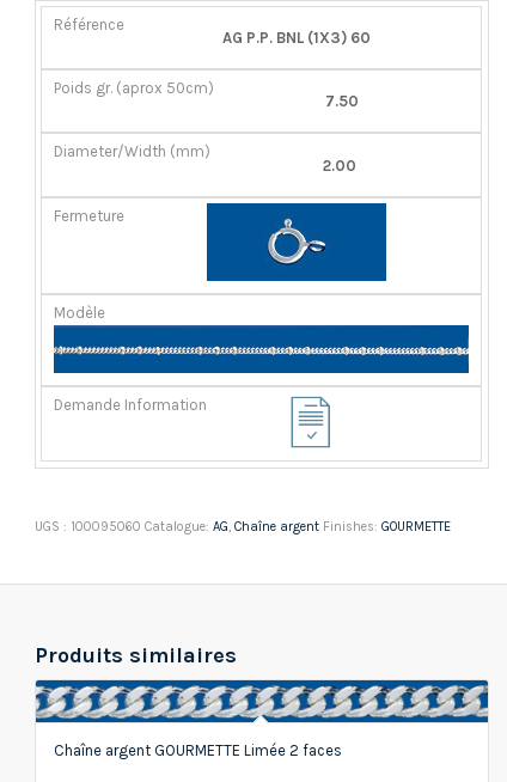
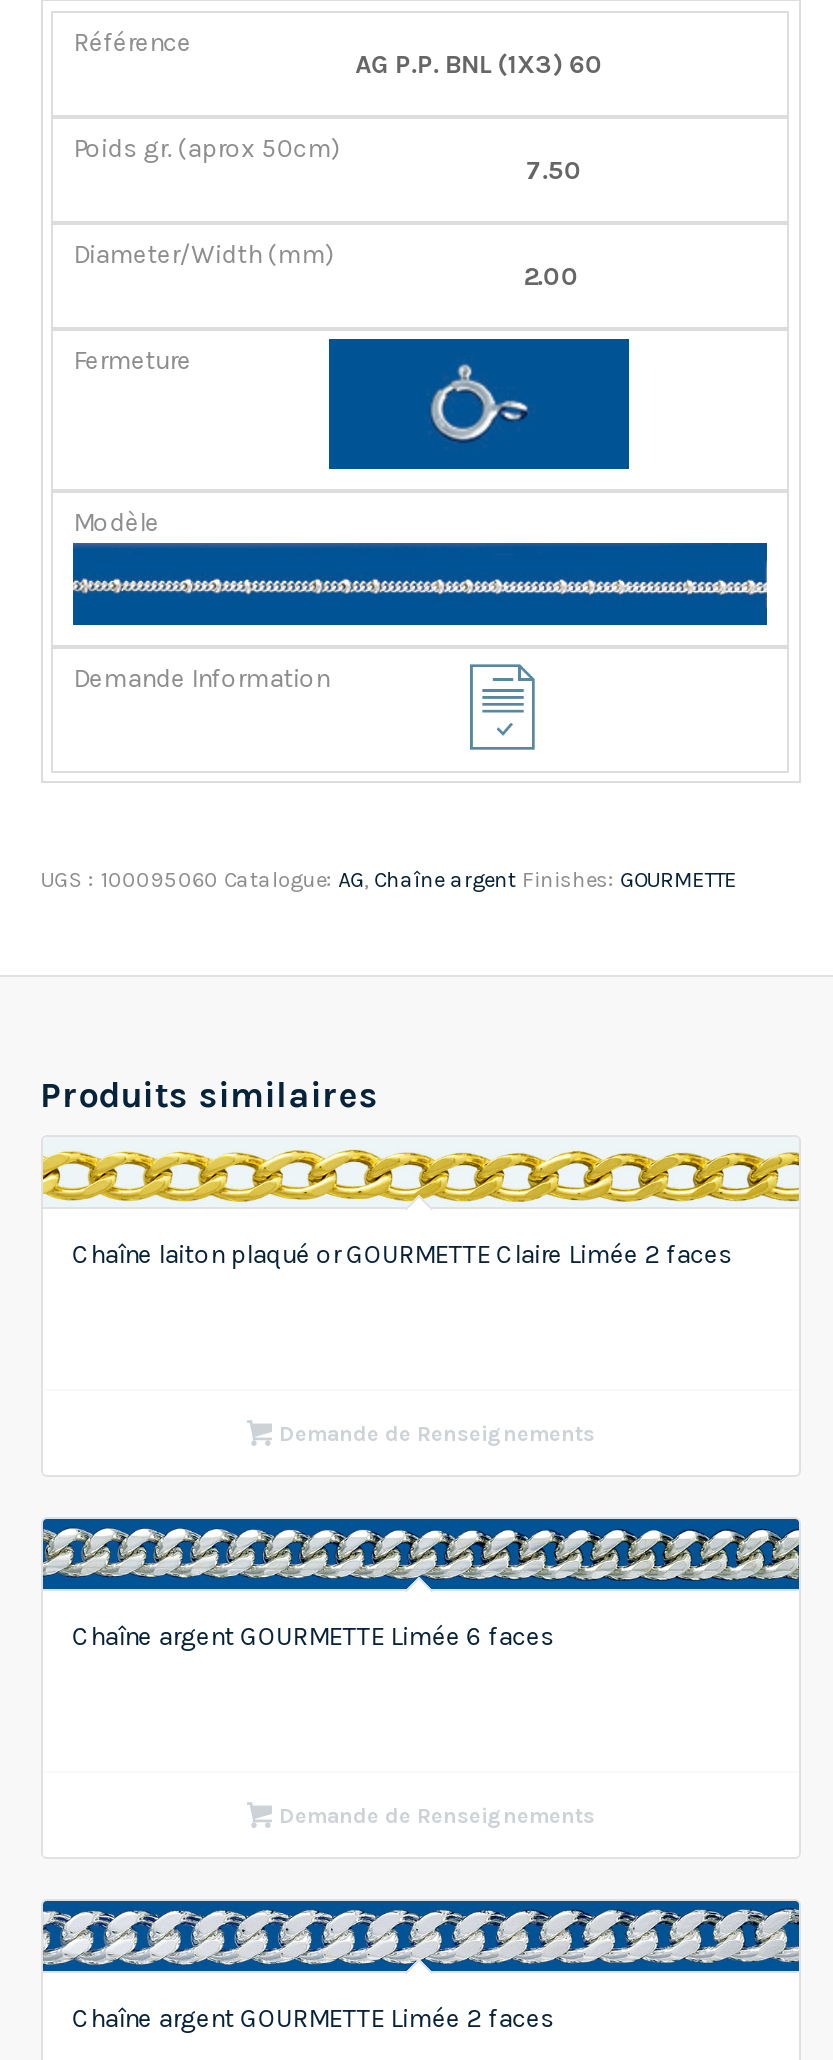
none -> [41,1138,801,1269] [image] | Chaîne laiton plaqué or GOURMETTE Claire Limée 2 faces
none -> [41,1516,801,1651] [image] | Chaîne argent GOURMETTE Limée 6 faces
none -> [273,1421,595,1447] Demande de Renseignements
none -> [273,1803,595,1829] Demande de Renseignements

